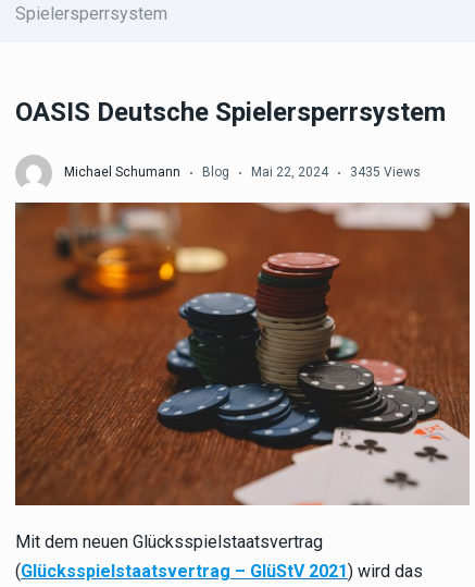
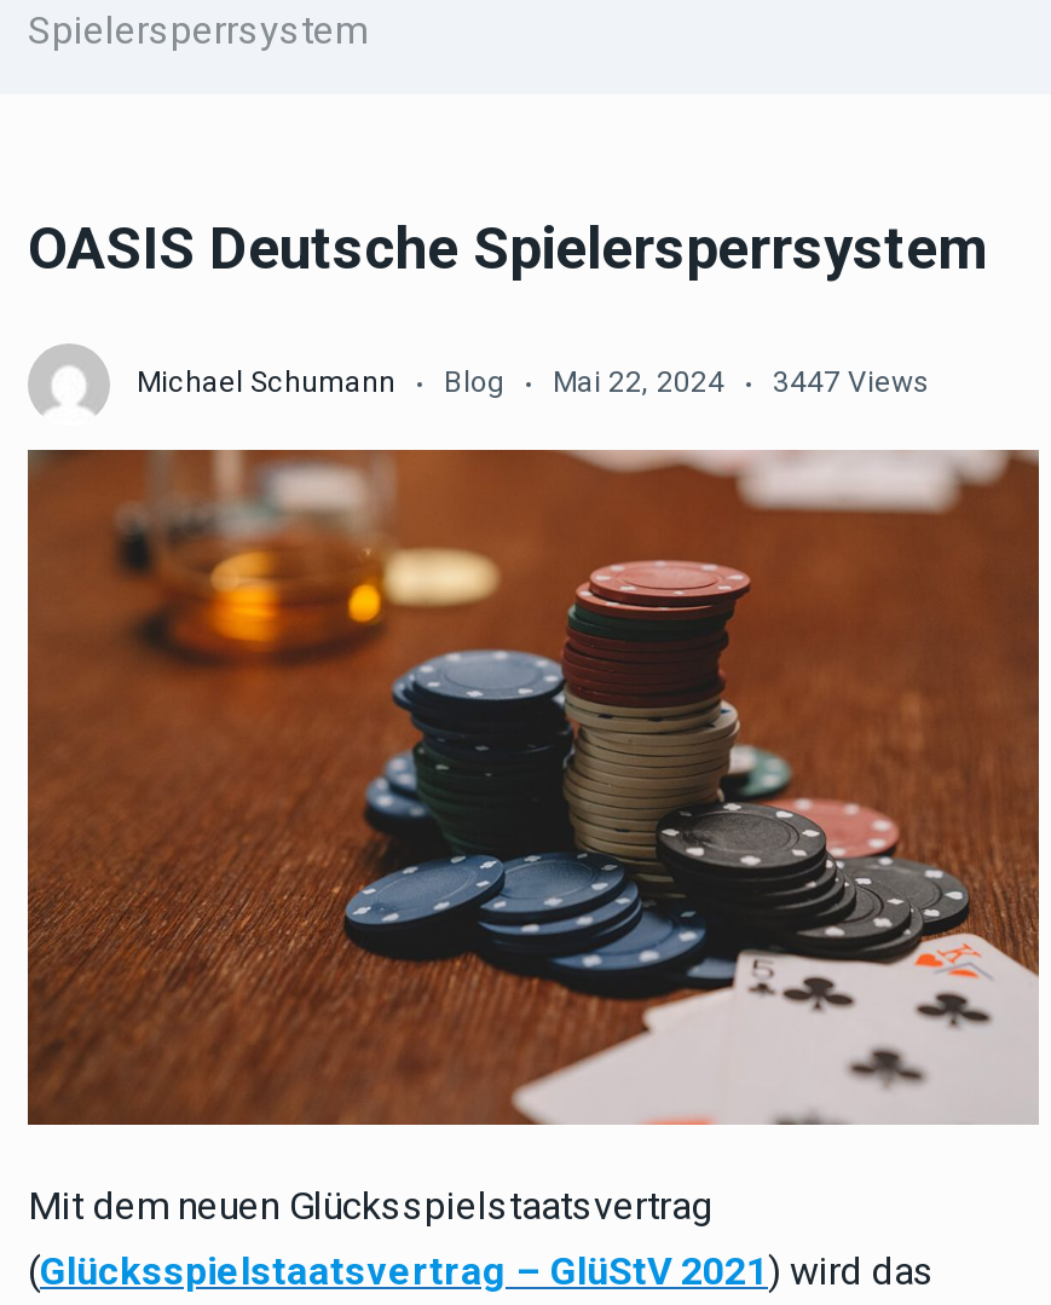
[64,165,421,180] Michael Schumann Blog Mai 22, 2024 3435 Views -> [137,366,930,400] Michael Schumann Blog Mai 22, 2024 3447 Views

